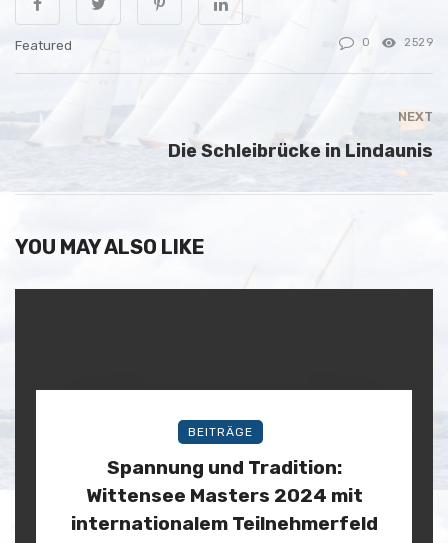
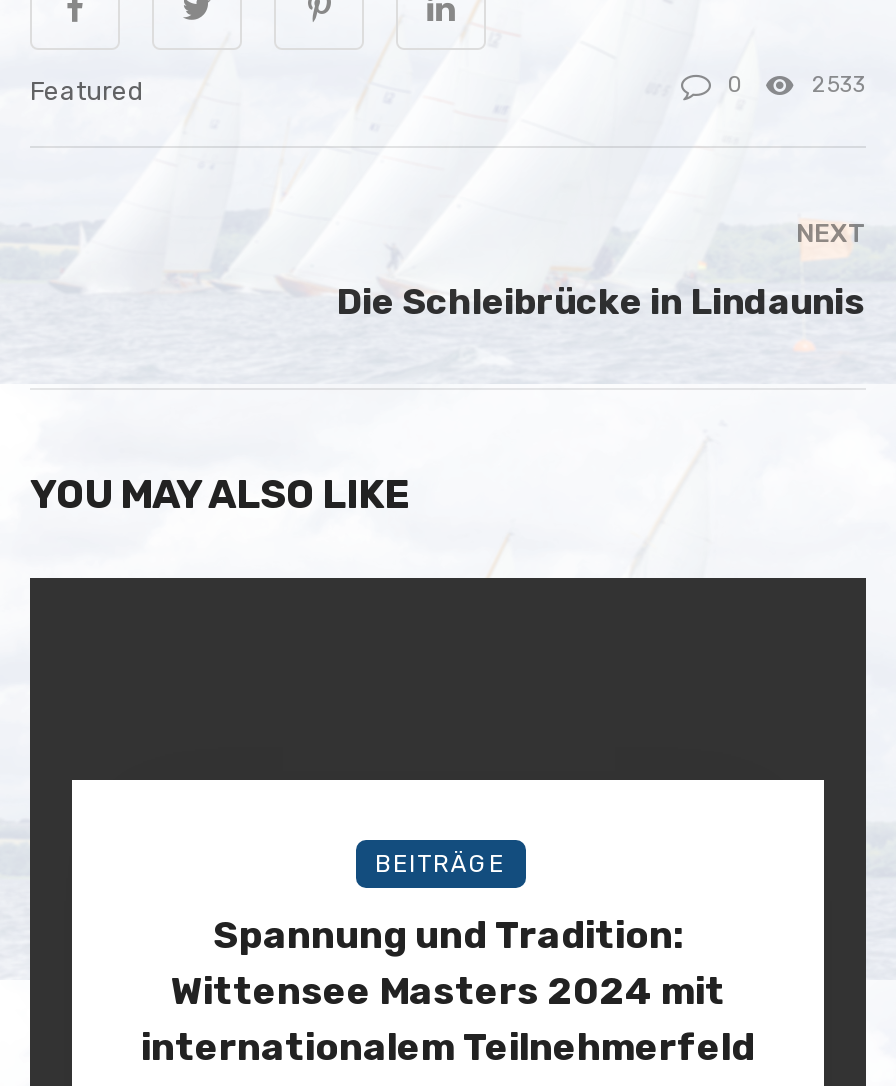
[404,36,433,49] 2529 -> [812,72,866,98] 2533

